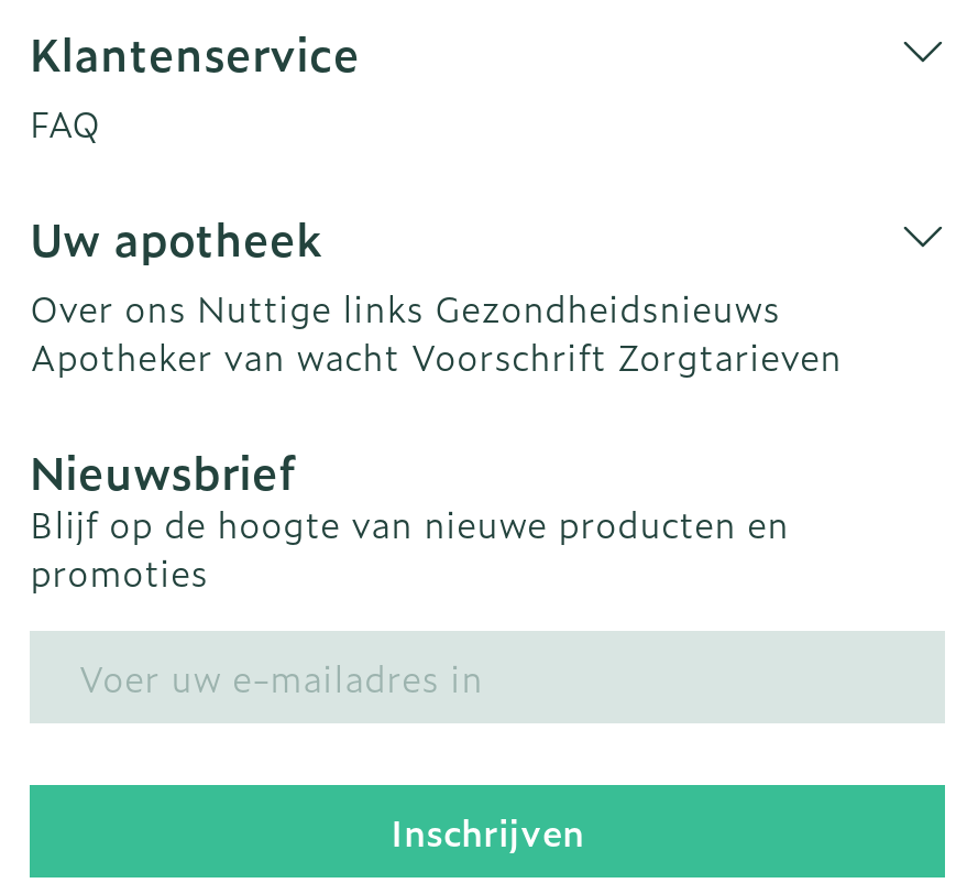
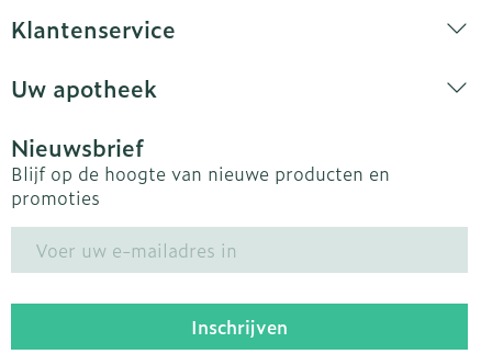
[30,96,100,149] FAQ -> none
[30,281,842,382] Over ons Nuttige links Gezondheidsnieuws | Apotheker van wacht Voorschrift Zorgtarieven -> none

